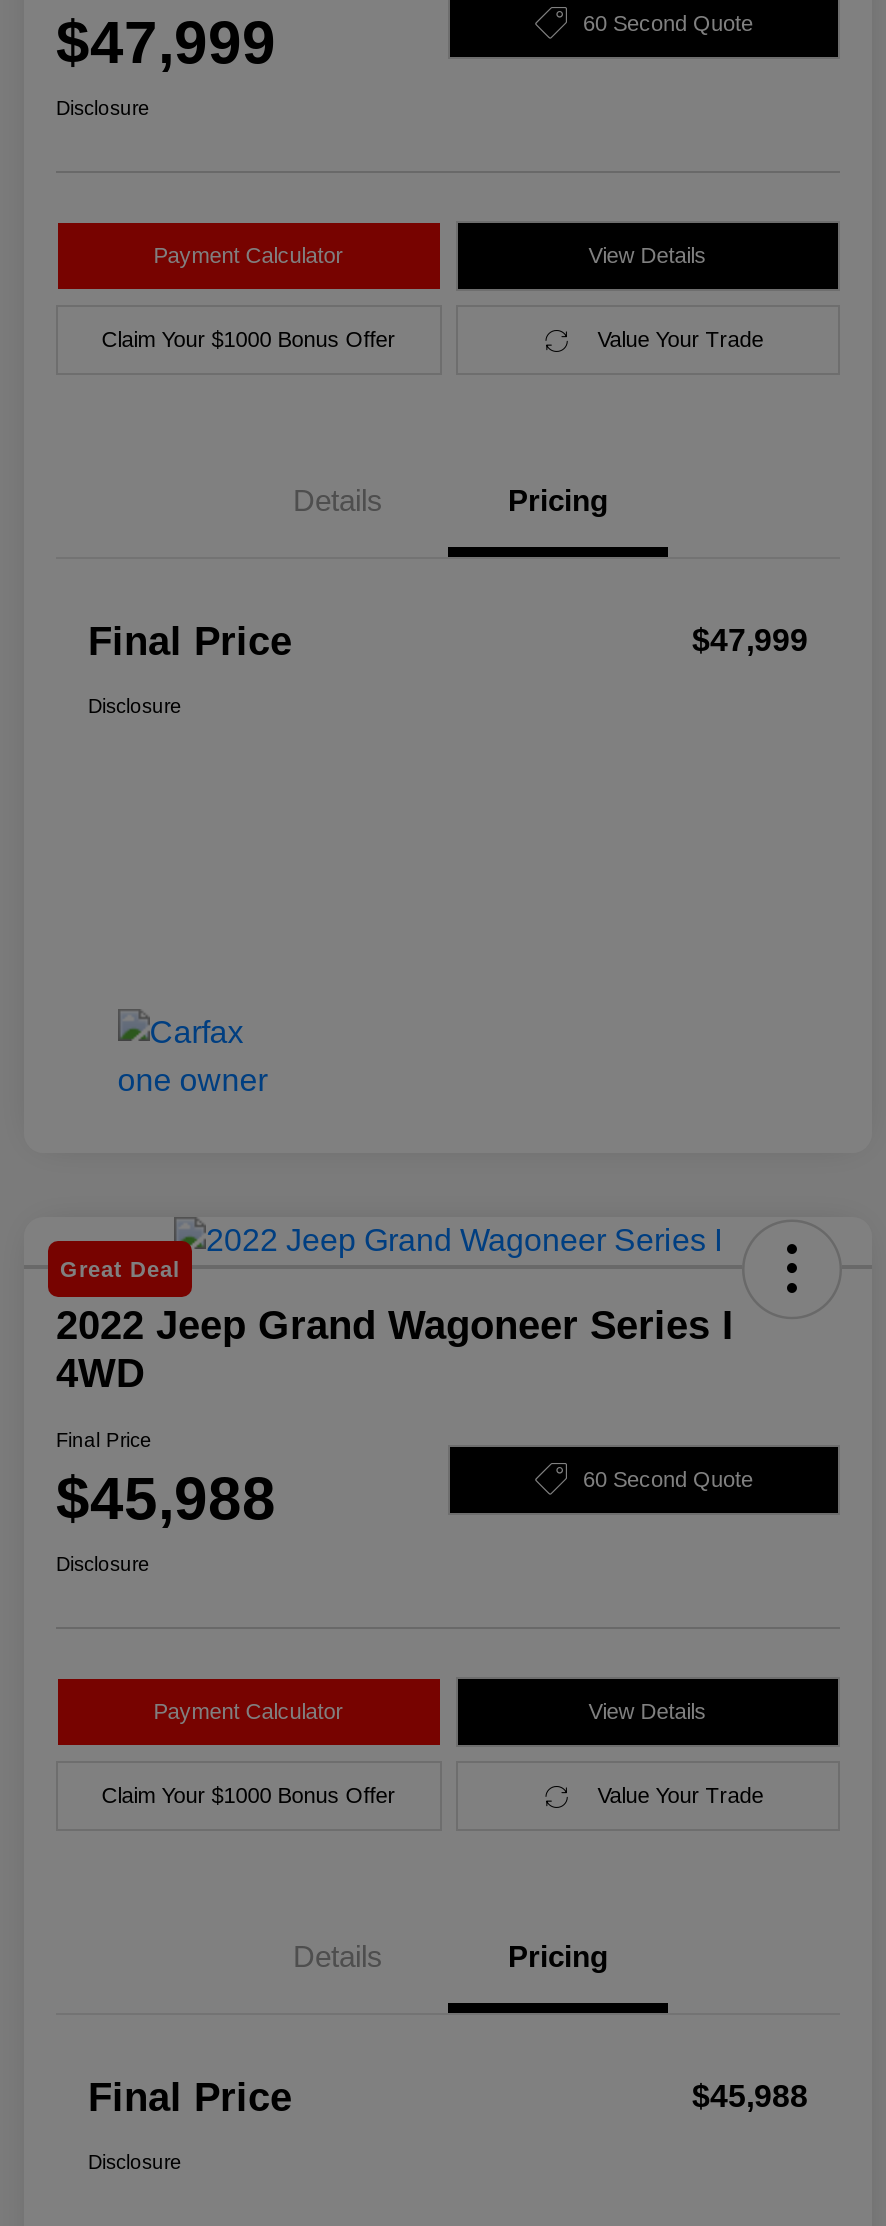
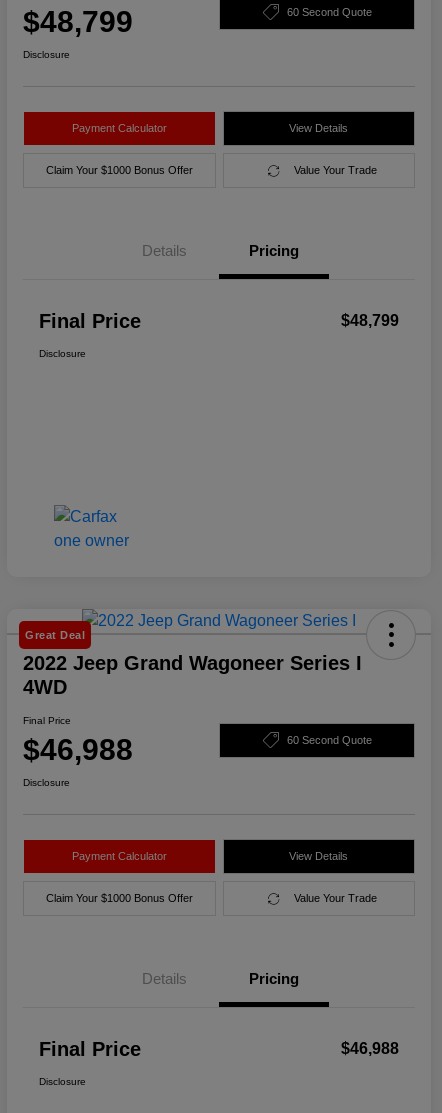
[56,9,276,75] $47,999 -> [23,5,133,38] $48,799
[692,623,808,657] $47,999 -> [341,312,399,329] $48,799
[56,1465,276,1531] $45,988 -> [23,733,133,766] $46,988
[692,2079,808,2113] $45,988 -> [341,1040,399,1057] $46,988

